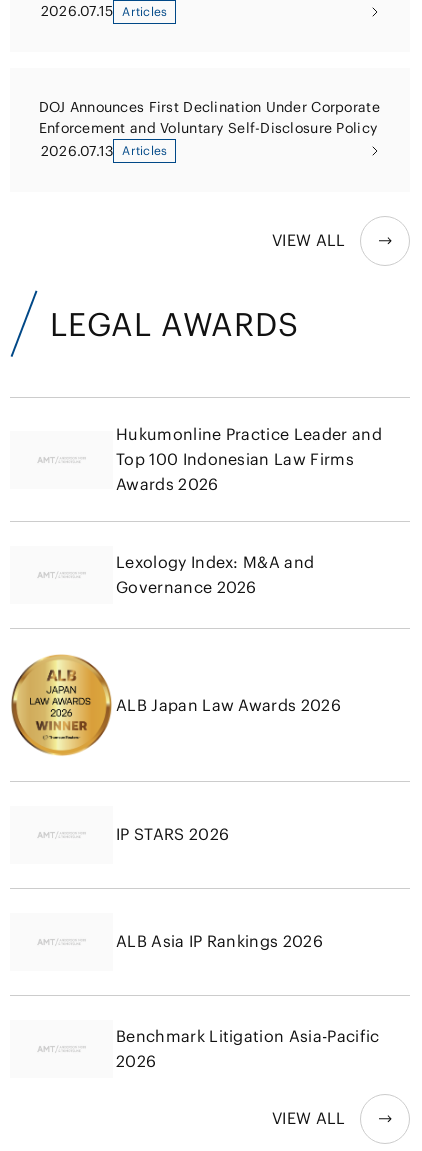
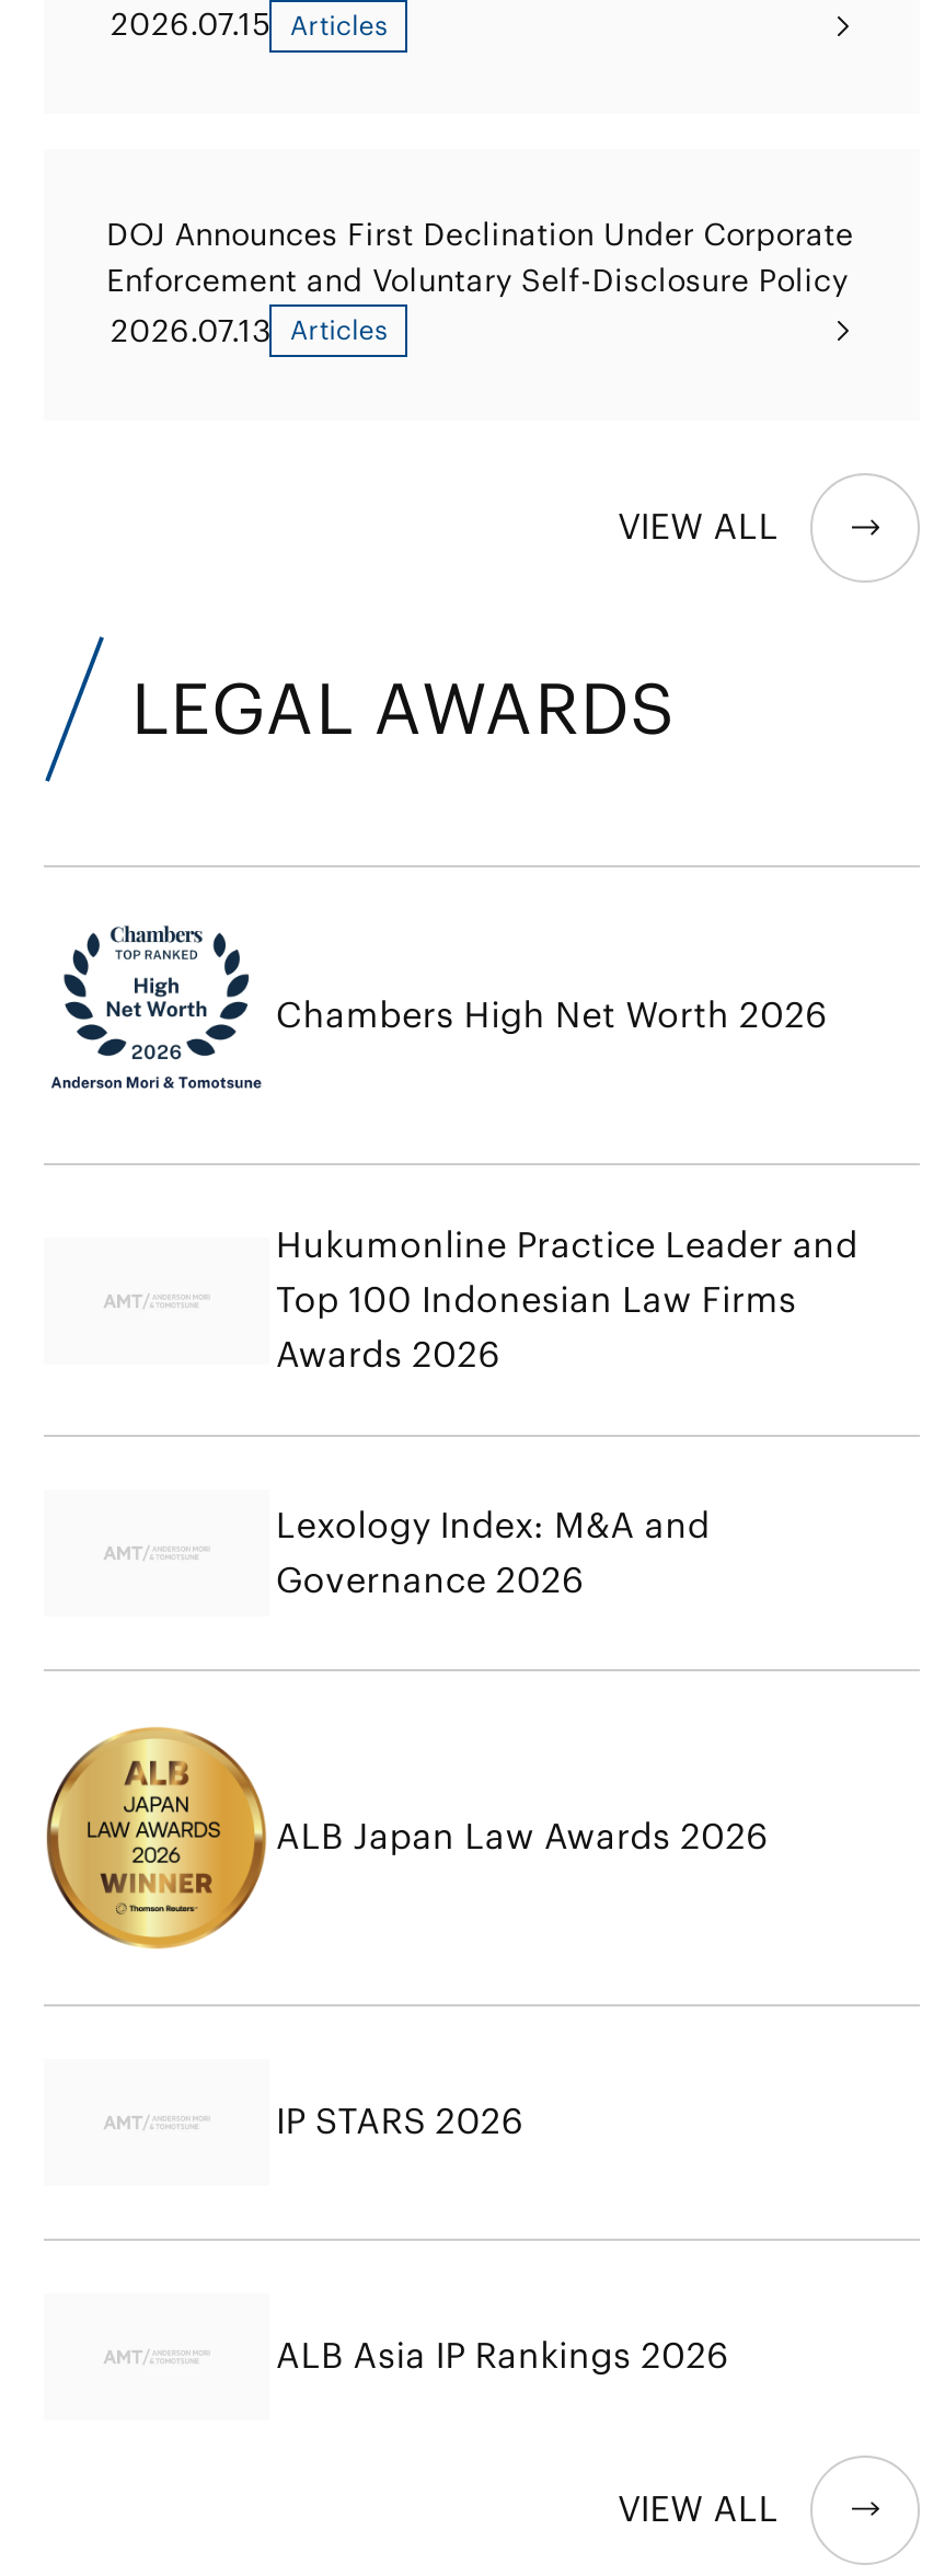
none -> [50,924,828,1091] [image] | Chambers High Net Worth 2026
moved [31,424,382,951] -> [90,1223,858,2377]: [image] | Hukumonline Practice Leader and | Top 100 Indonesian Law Firms | ... | IP STARS 2026 | ALB Asia IP Rankings 2026
[116,1026,380,1071] Benchmark Litigation Asia-Pacific | 2026 -> none

